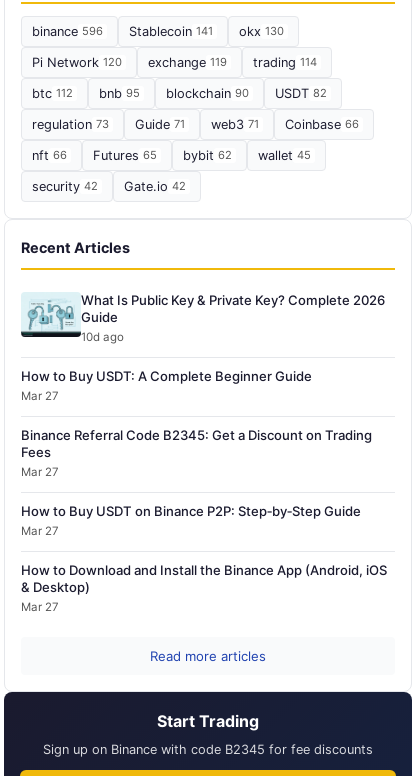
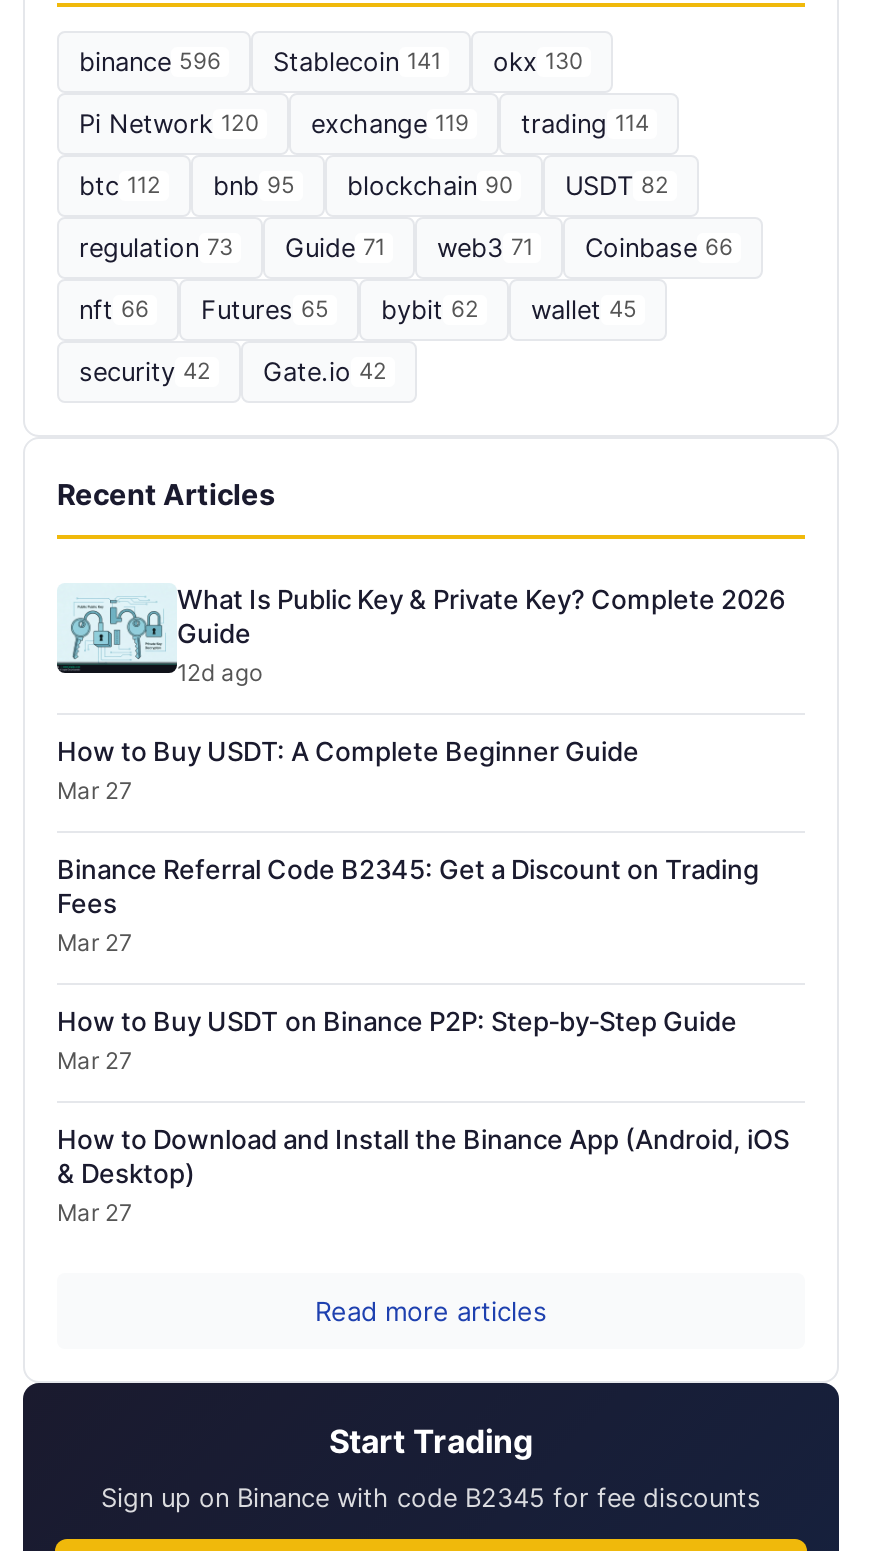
[81,330,124,344] 10d ago -> [177,659,263,687] 12d ago

